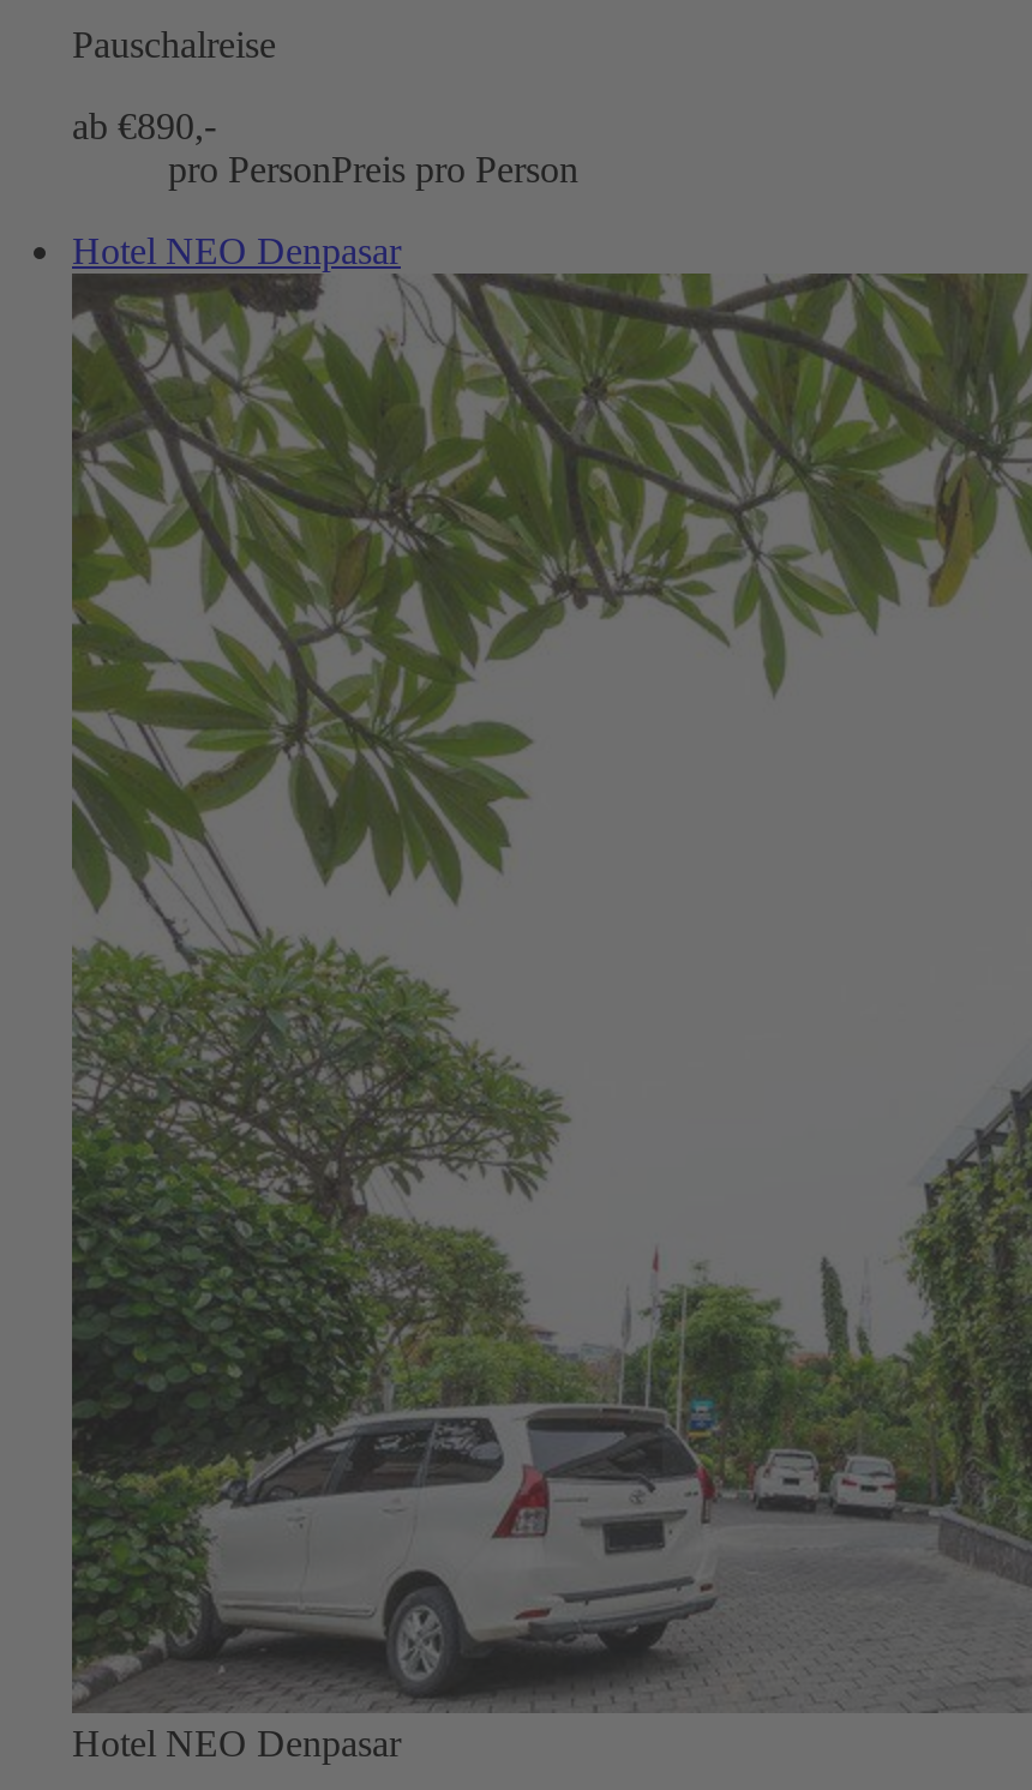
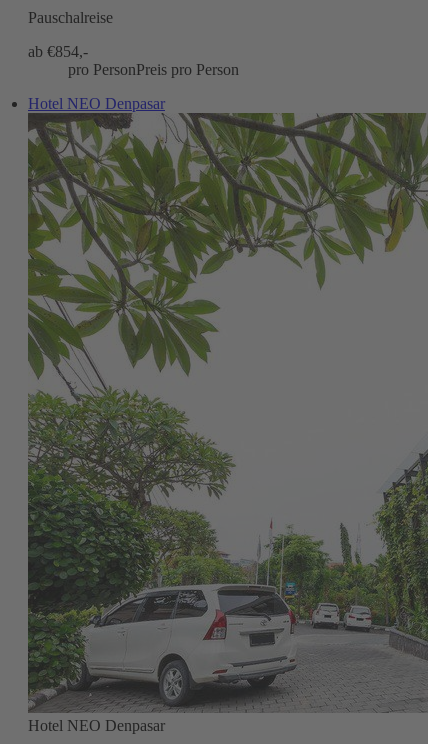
[72,105,216,146] ab €890,- -> [28,43,88,60] ab €854,-

